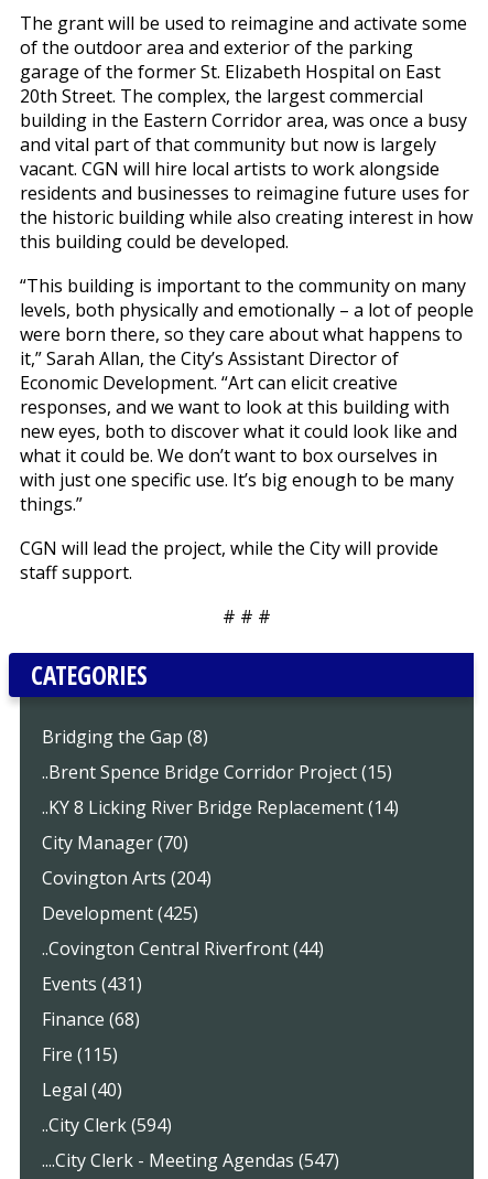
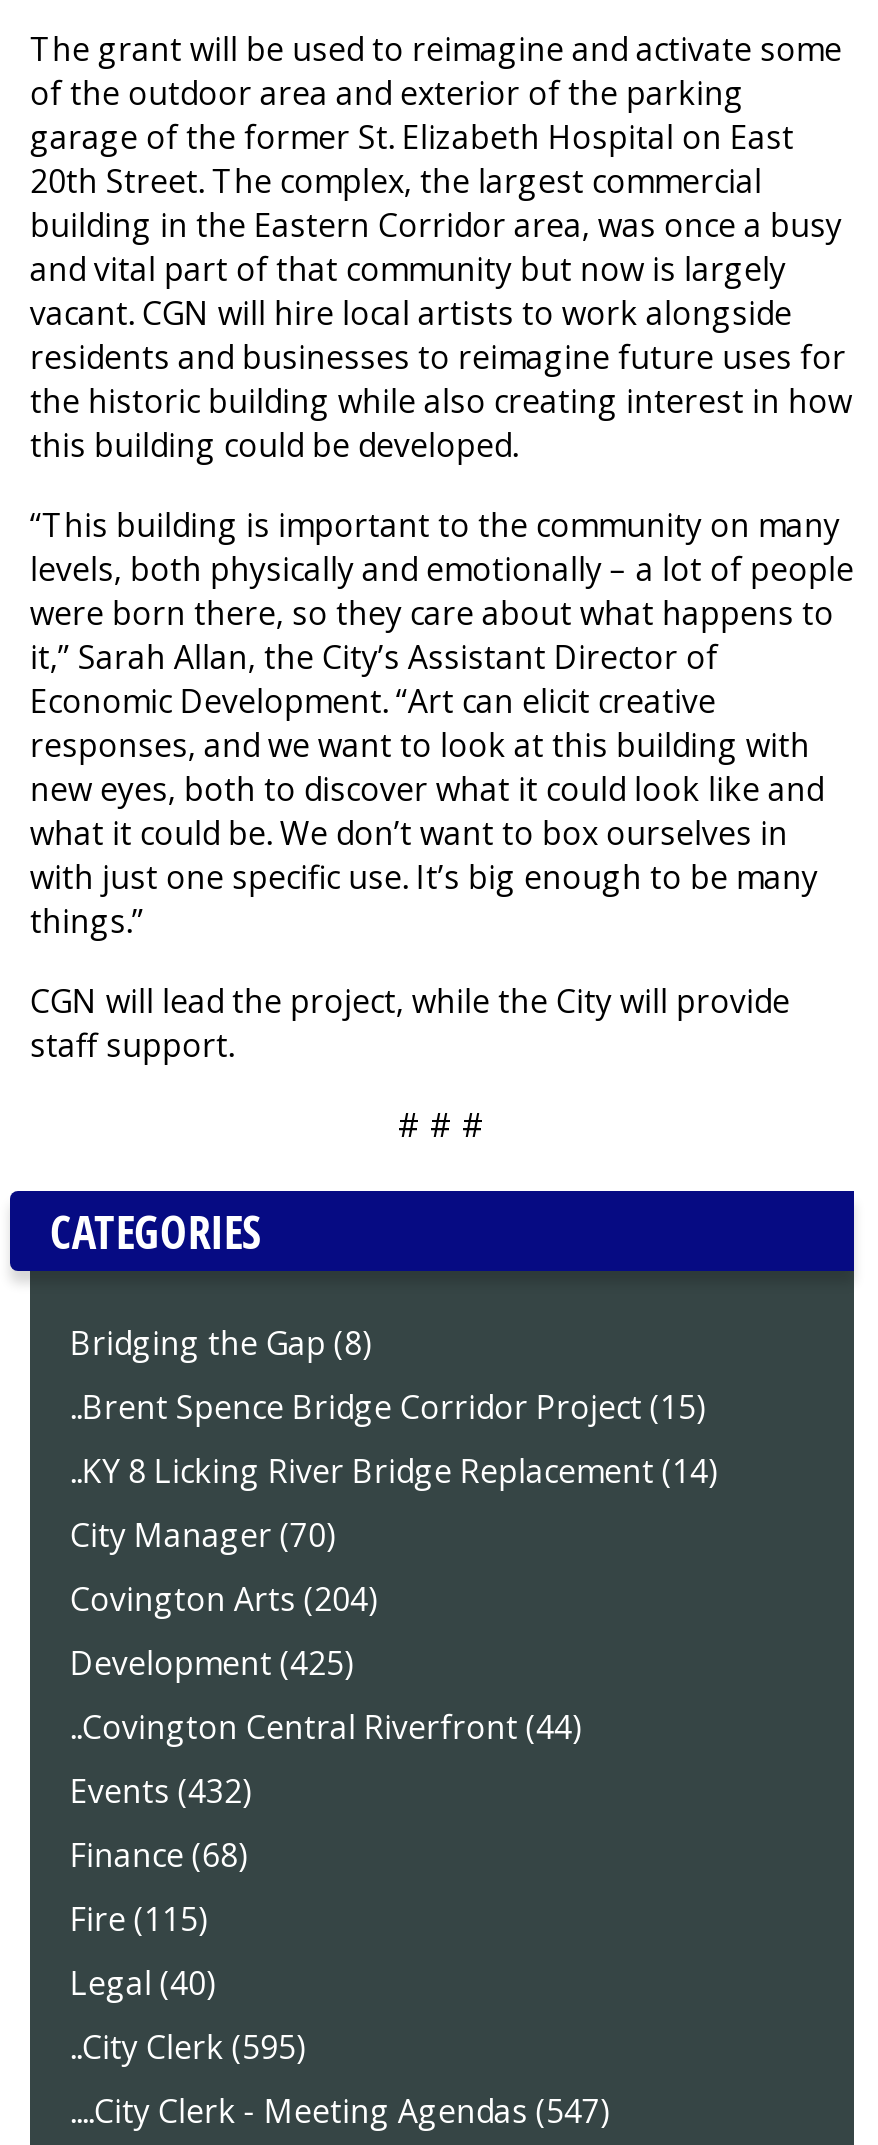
[42,972,142,996] Events (431) -> [70,1769,252,1813] Events (432)
[42,1113,172,1137] ..City Clerk (594) -> [70,2025,306,2069] ..City Clerk (595)

